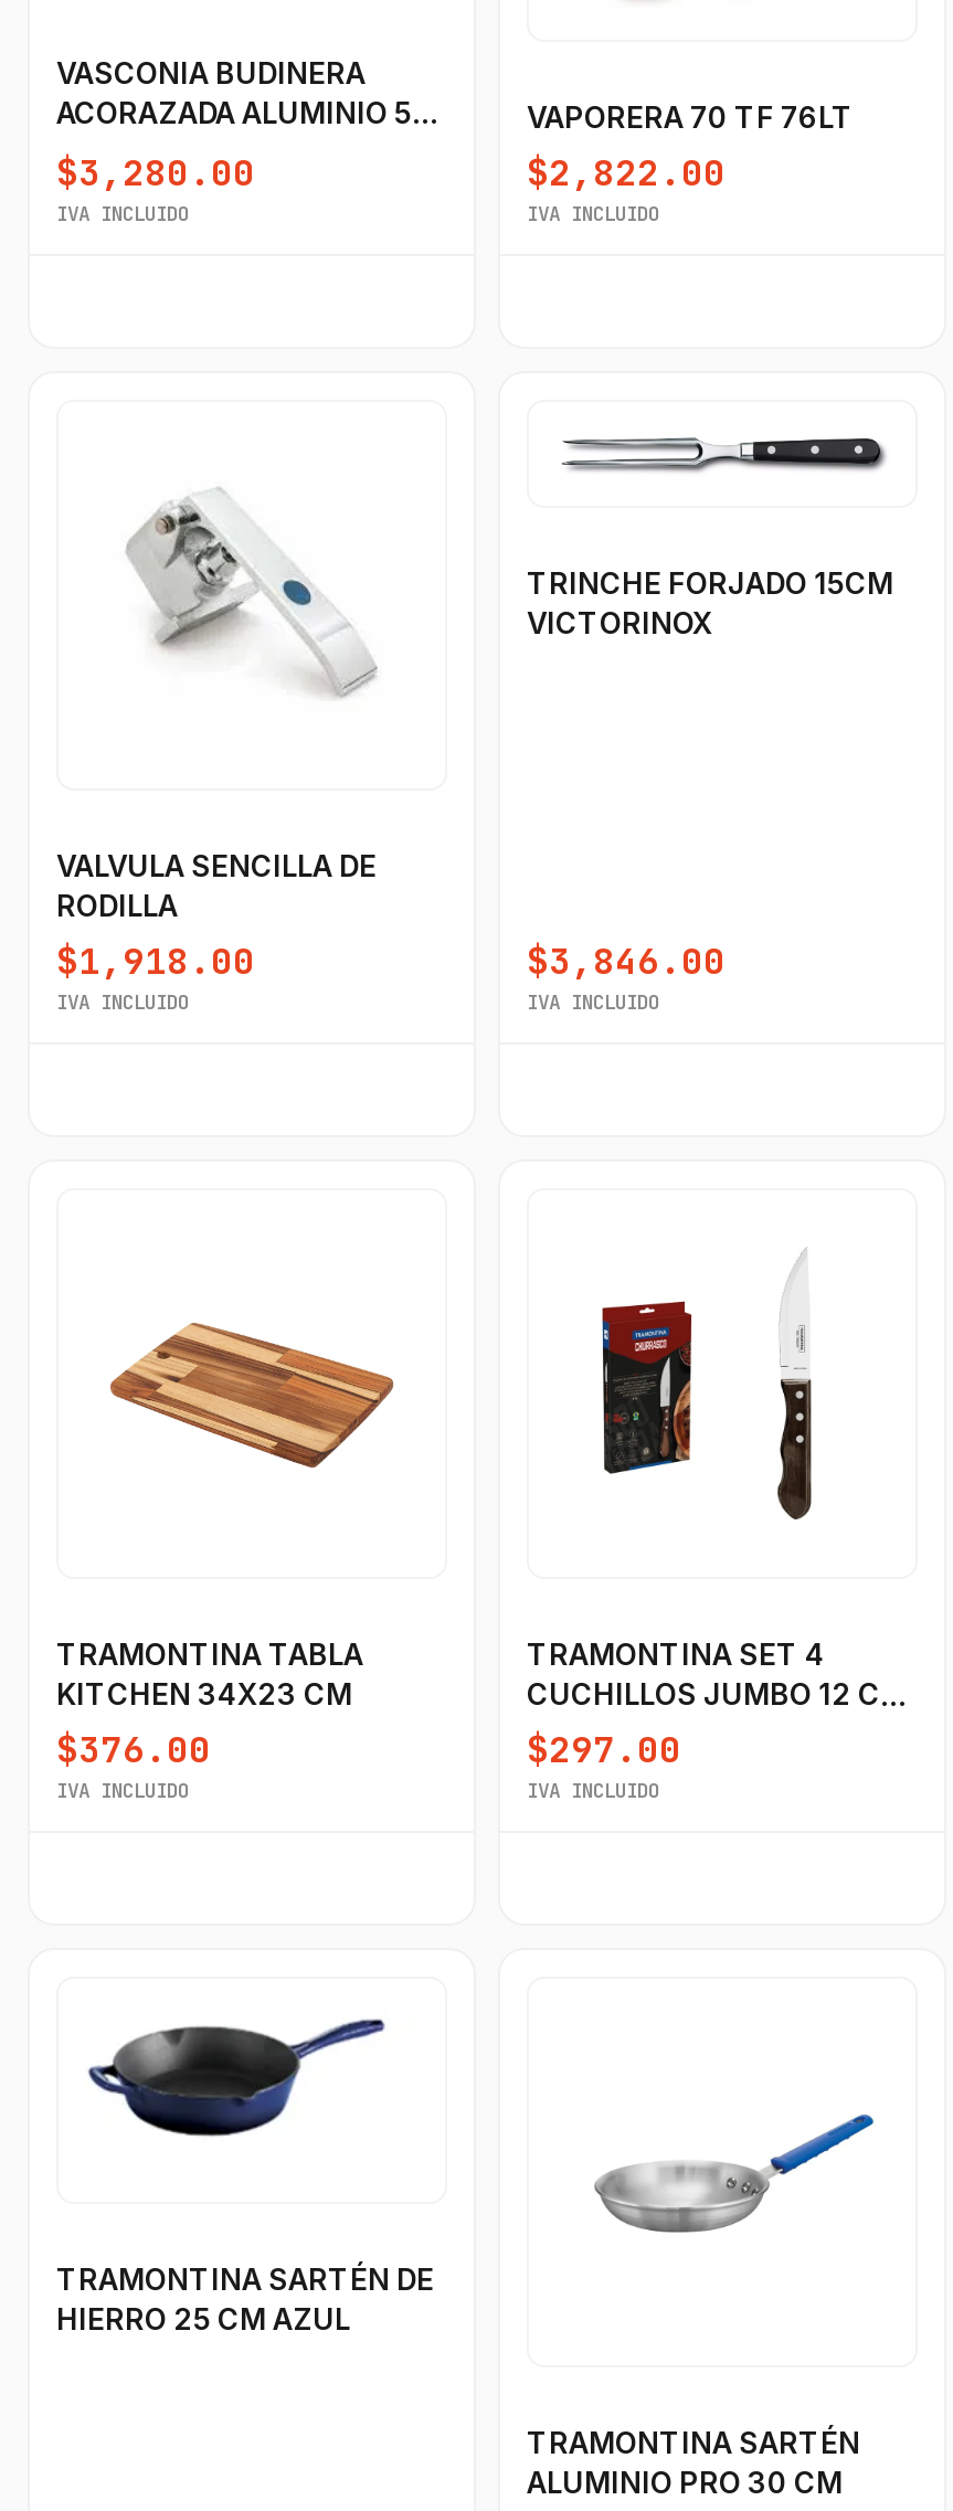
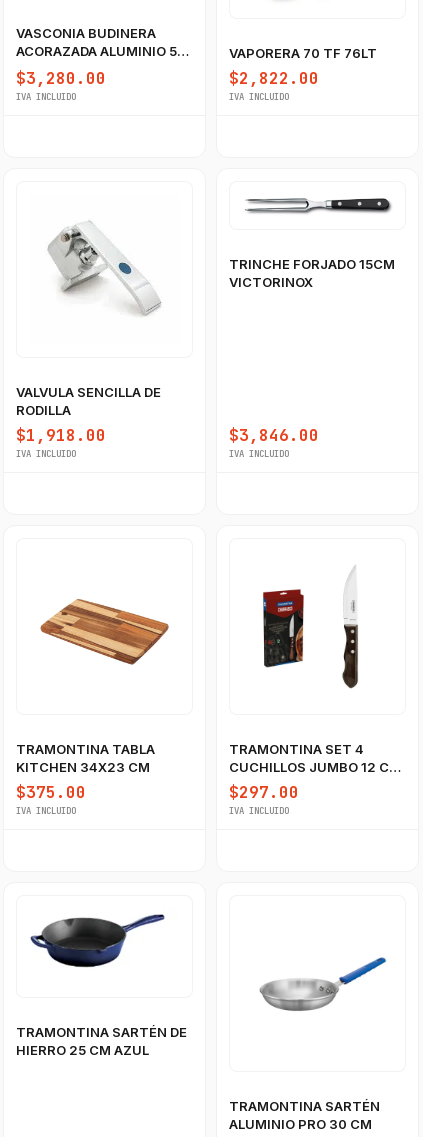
[56,1728,211,1774] $376.00 -> [16,782,86,803] $375.00

